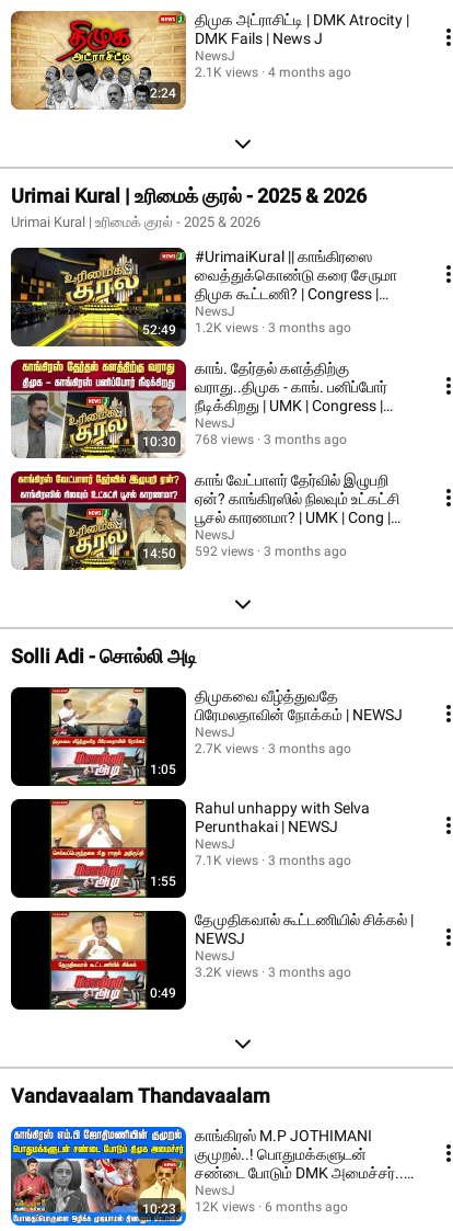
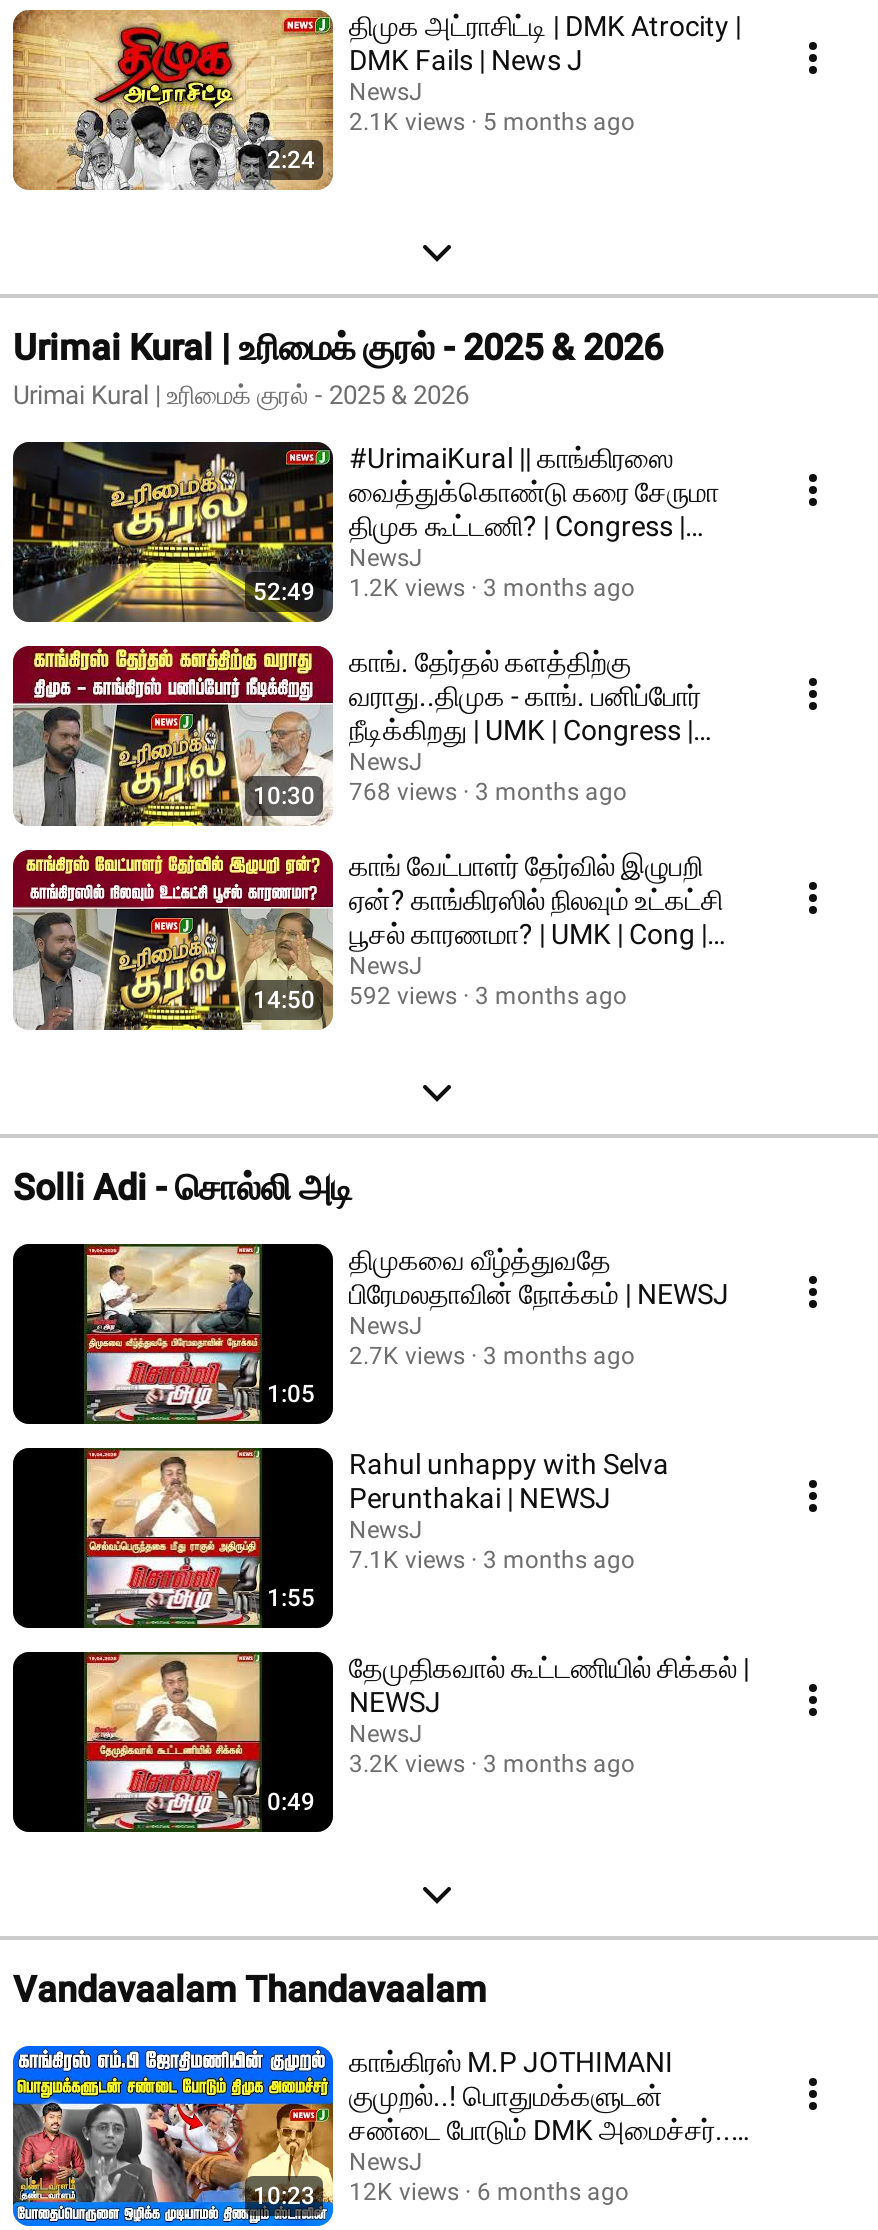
[195,65,351,80] 2.1K views 4 months ago -> [349,108,635,136] 2.1K views 5 months ago

